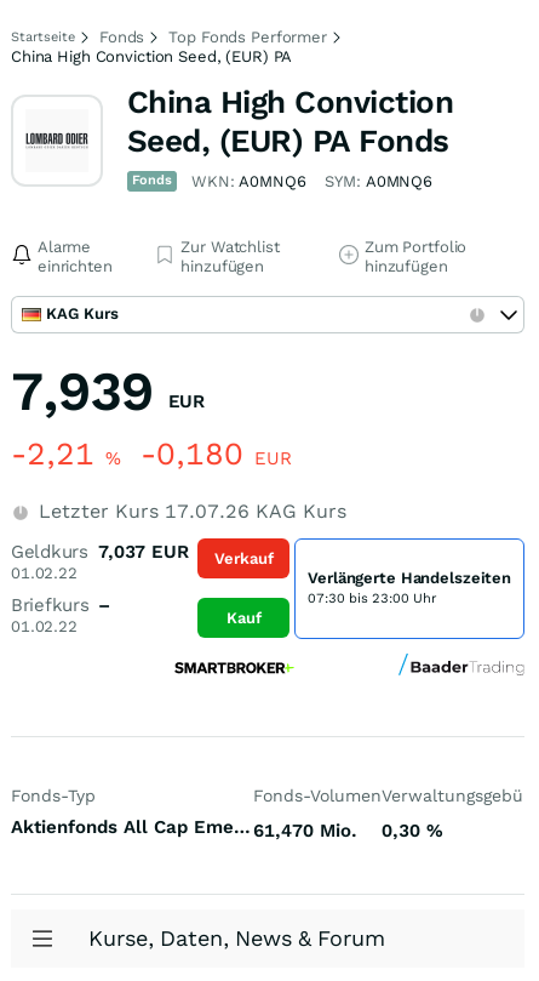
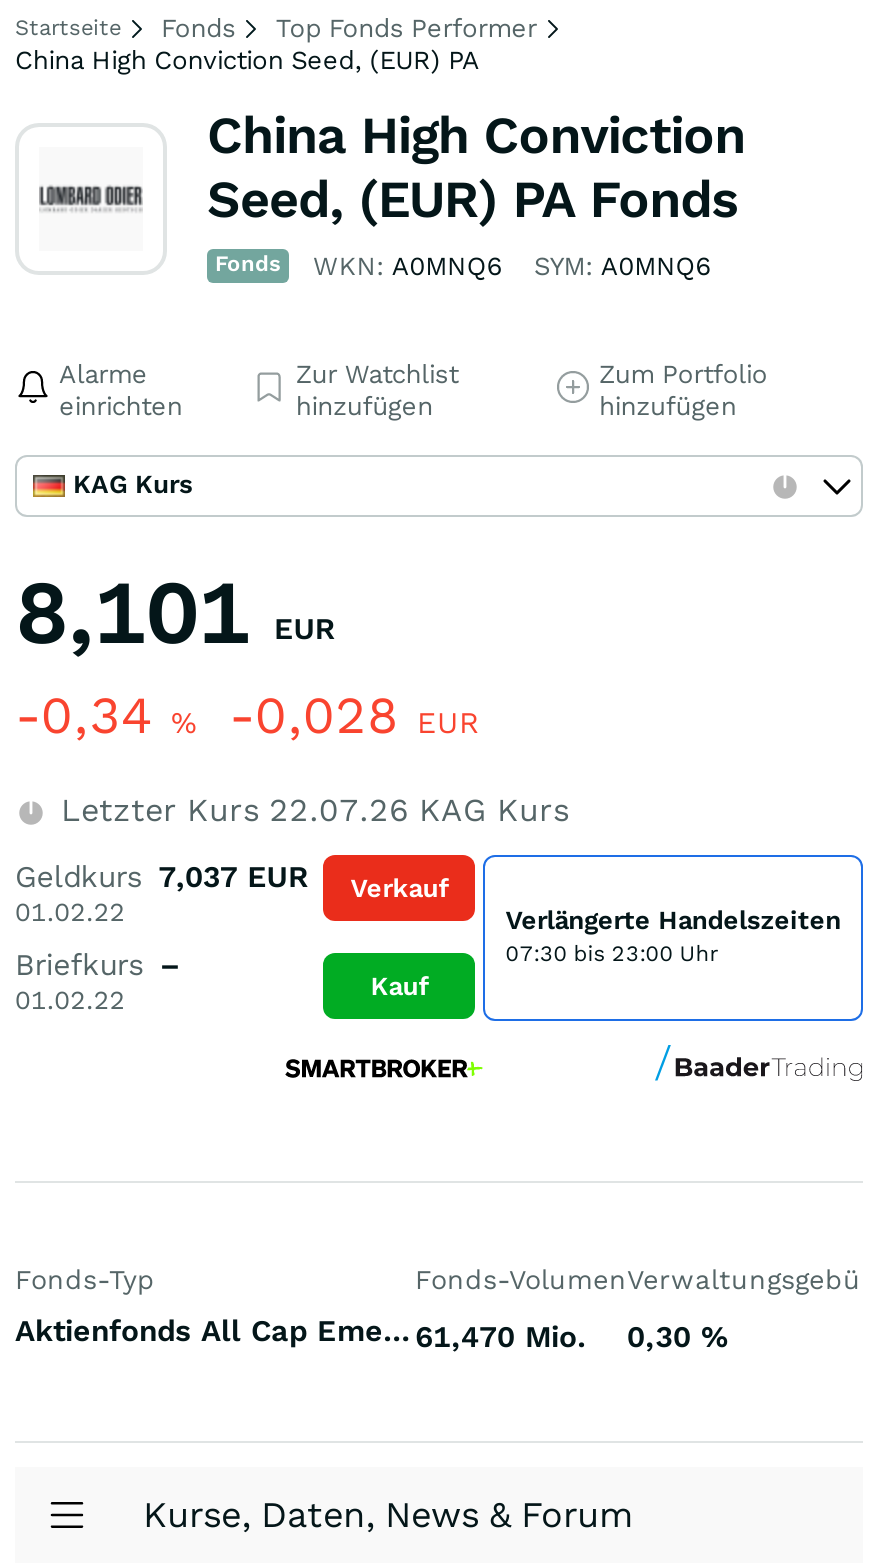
[11,359,204,423] 7,939 EUR -> [15,559,334,665] 8,101 EUR
[11,435,292,472] -2,21% -0,180 EUR -> [15,685,479,745] -0,34% -0,028 EUR
[33,500,346,523] Letzter Kurs 17.07.26 KAG Kurs -> [51,791,569,829] Letzter Kurs 22.07.26 KAG Kurs

